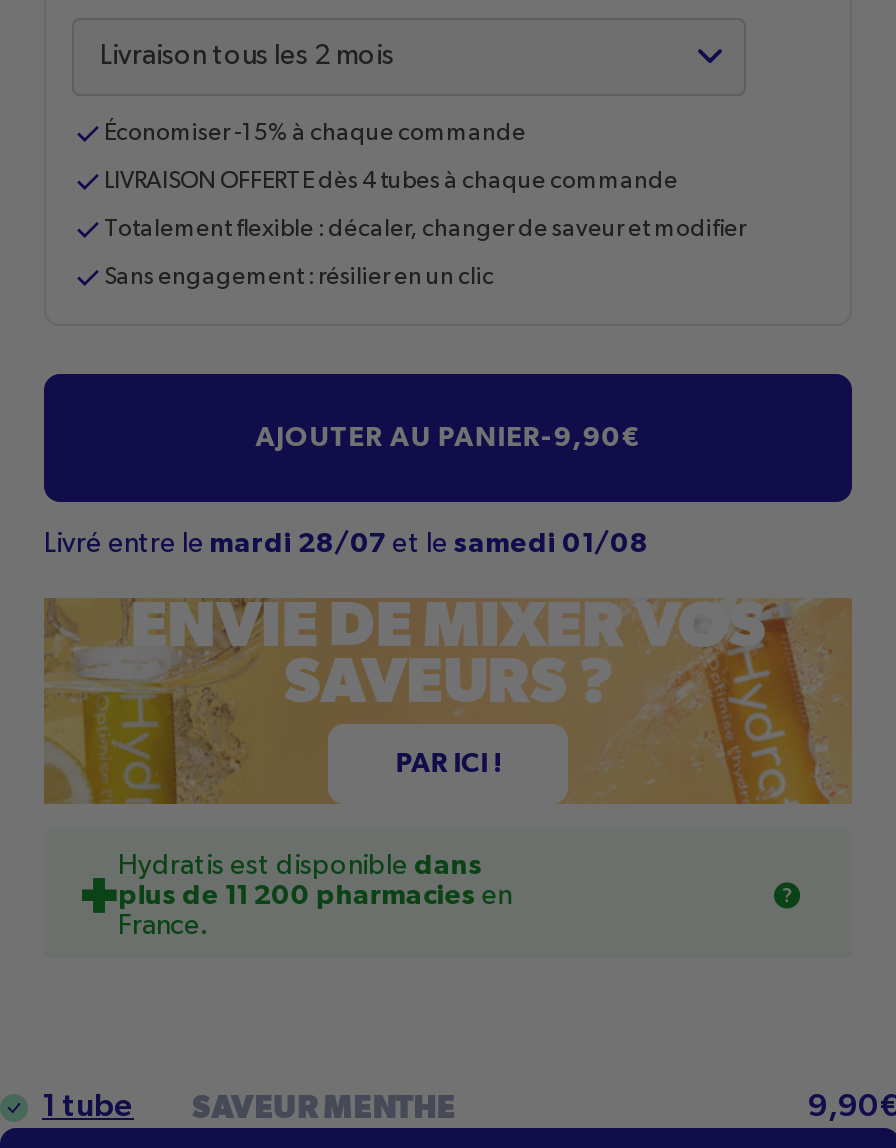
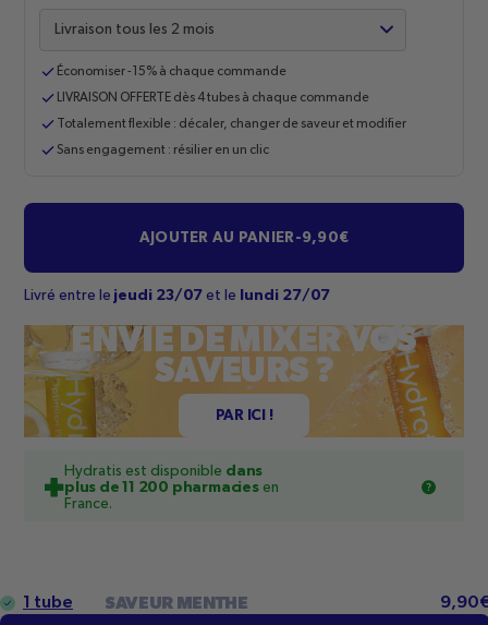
[44,529,648,557] Livré entre le mardi 28/07 et le samedi 01/08 -> [24,288,330,303] Livré entre le jeudi 23/07 et le lundi 27/07

